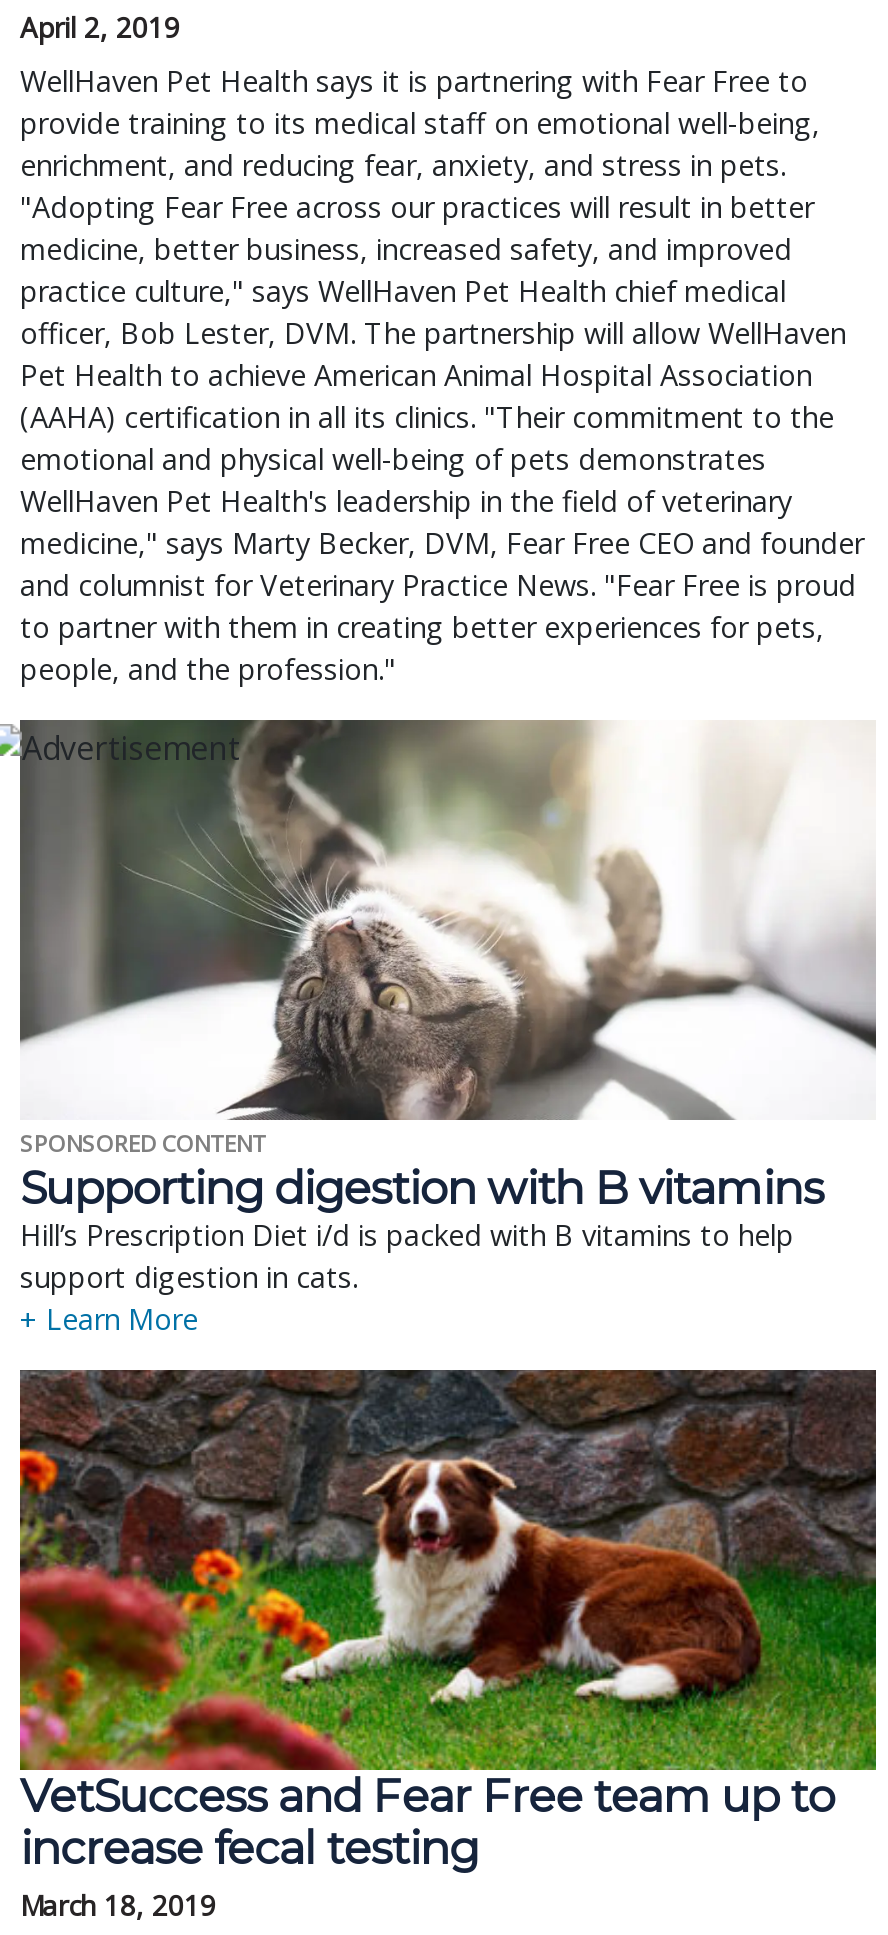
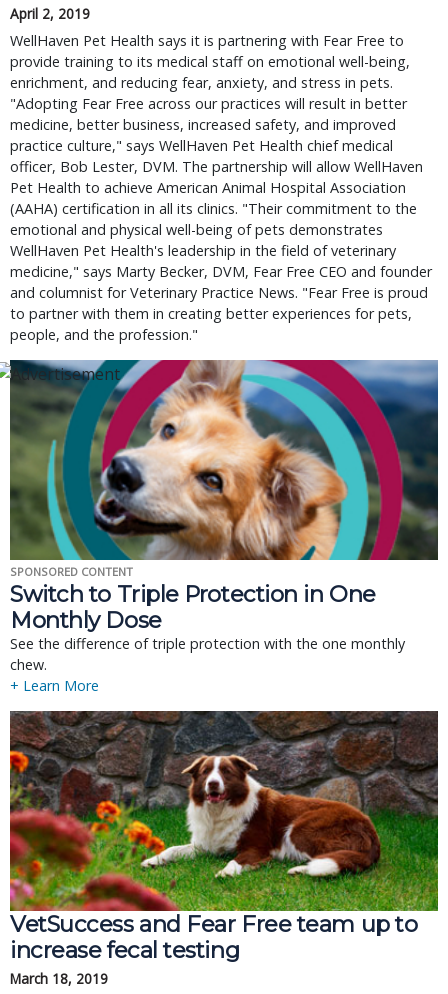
[20,718,876,1296] [image] | Supporting digestion with B vitamins | Hill’s Prescription Diet i/d is packed with B vitamins to help | support digestion in cats. -> [9,359,439,674] [image] | Switch to Triple Protection in One | Monthly Dose | See the difference of triple protection with the one monthly | chew.

